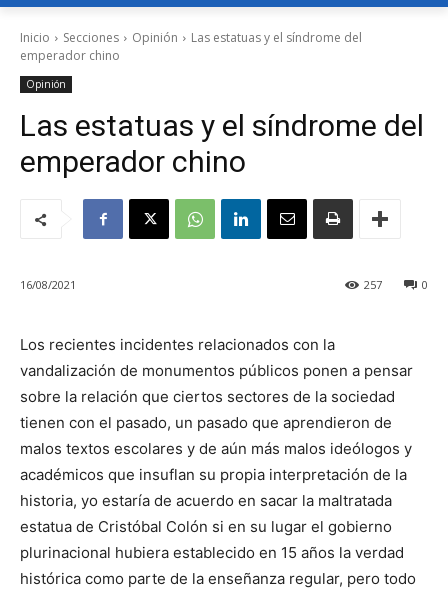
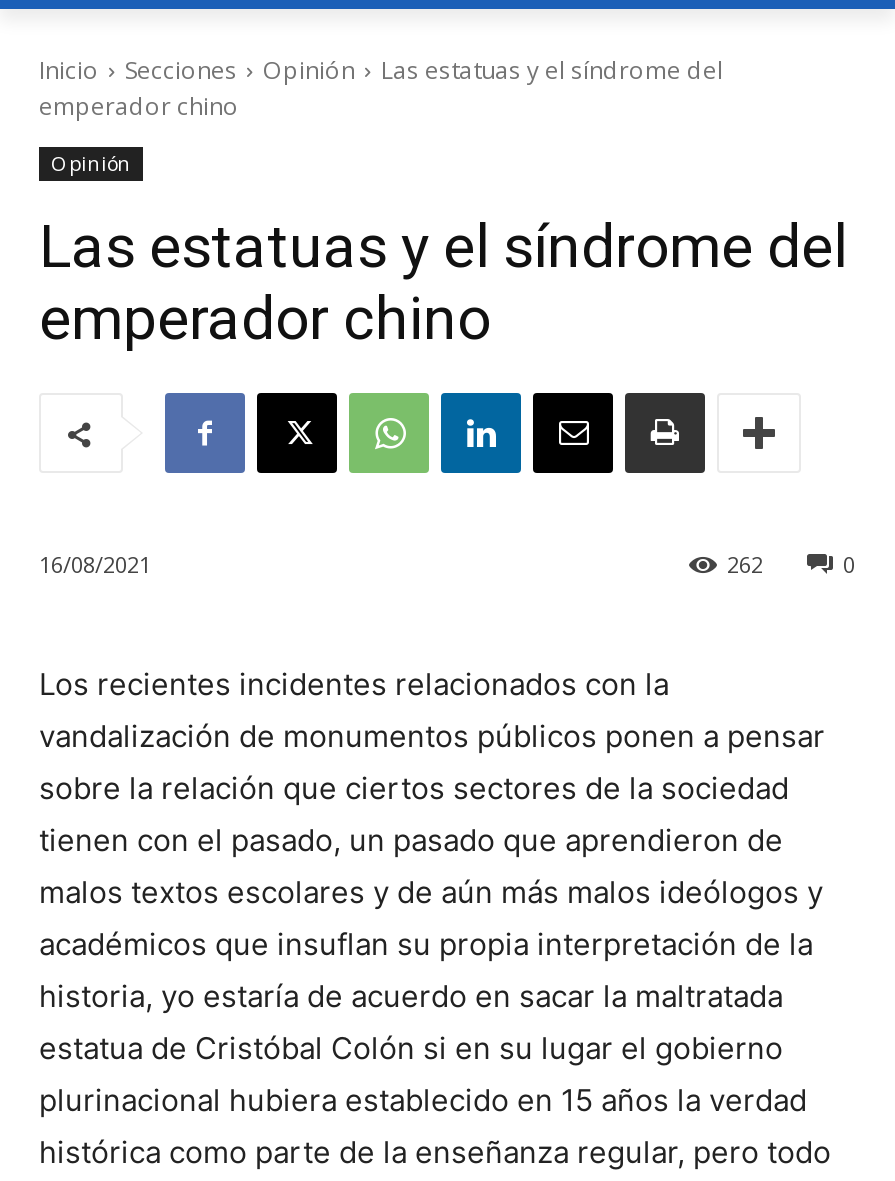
[364,277,382,292] 257 -> [727,549,763,579] 262

